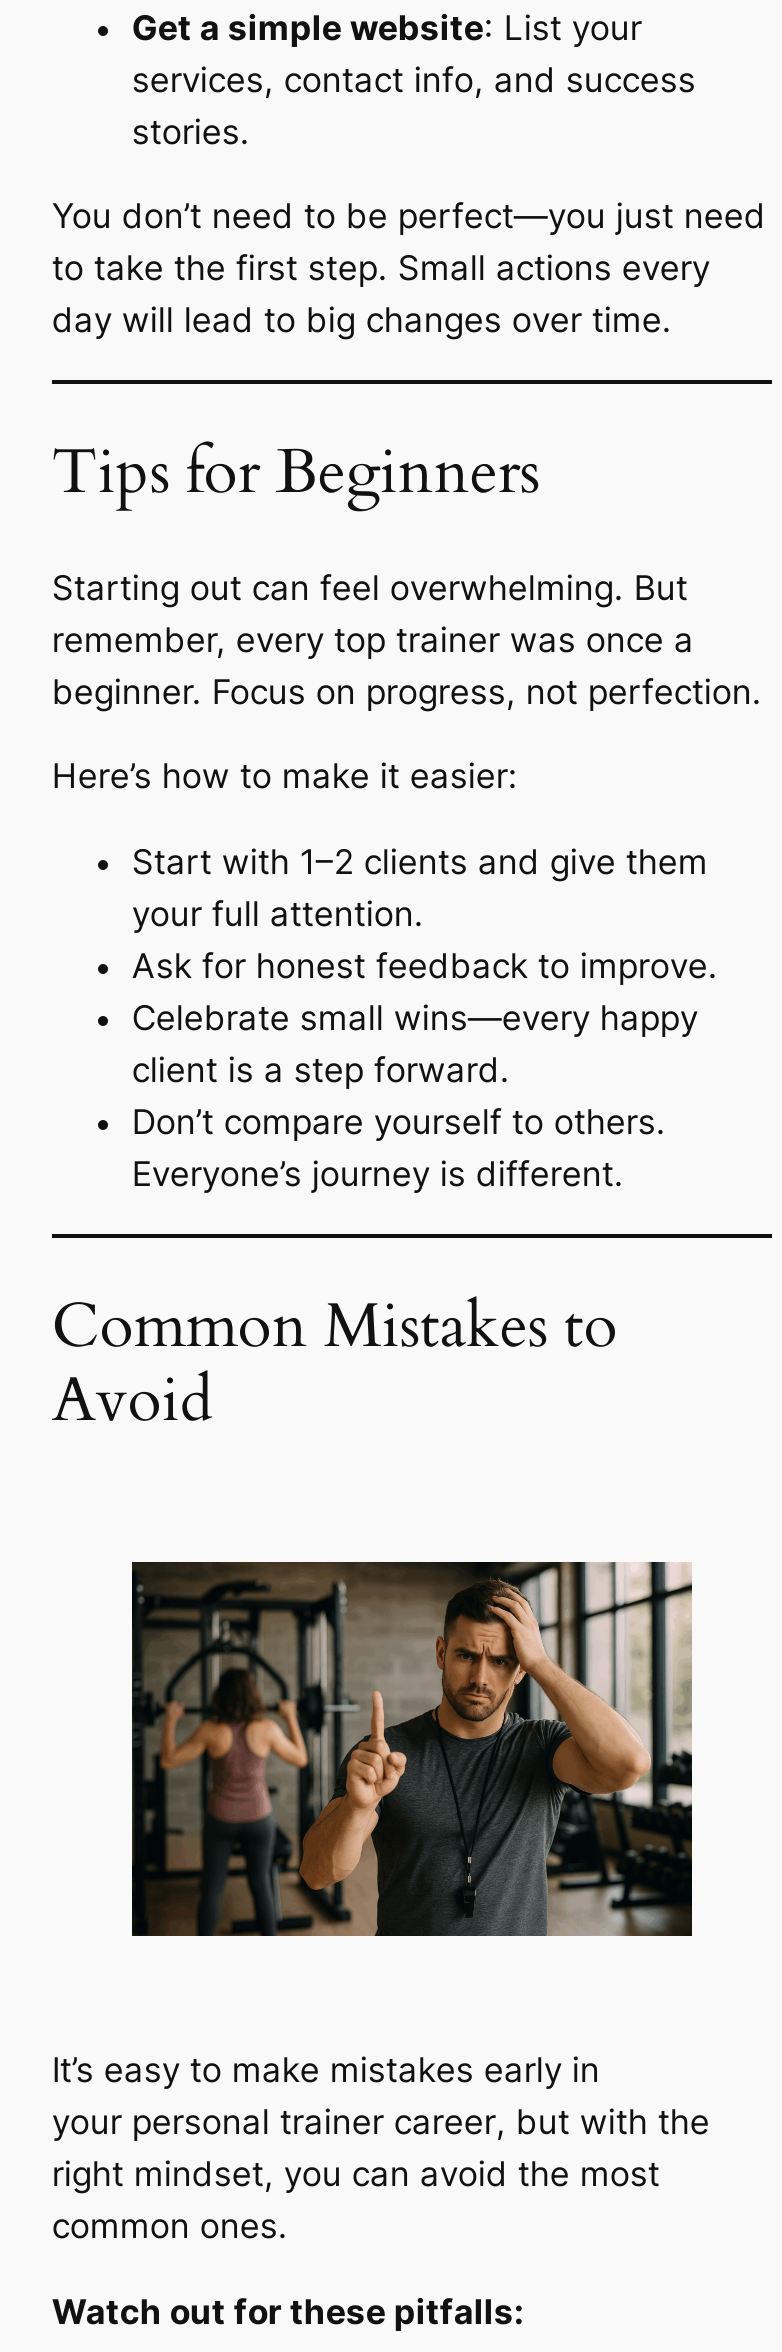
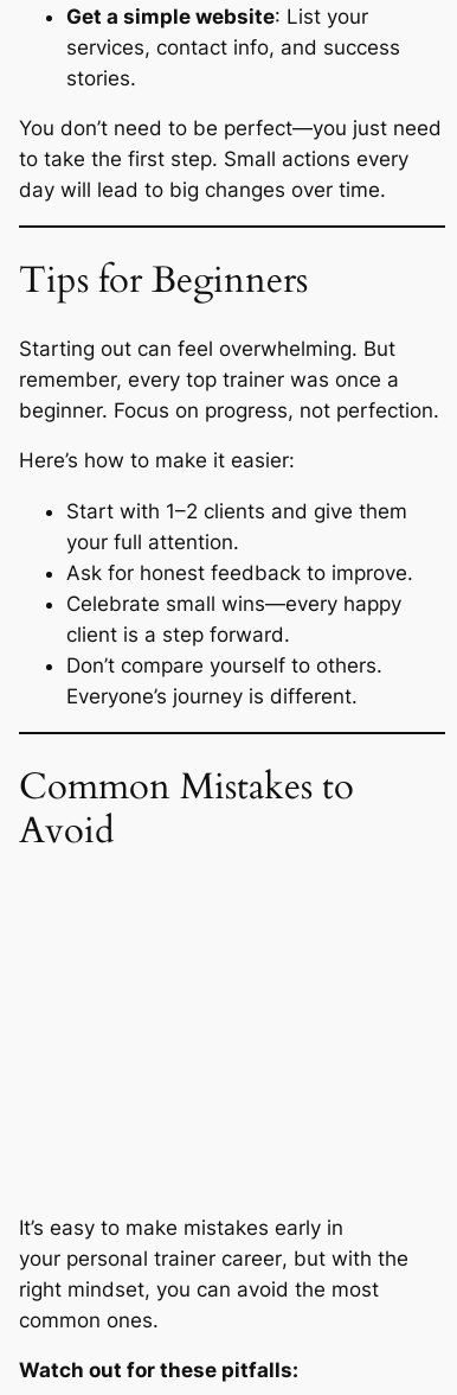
[130,1560,694,1938] [image] -> none

